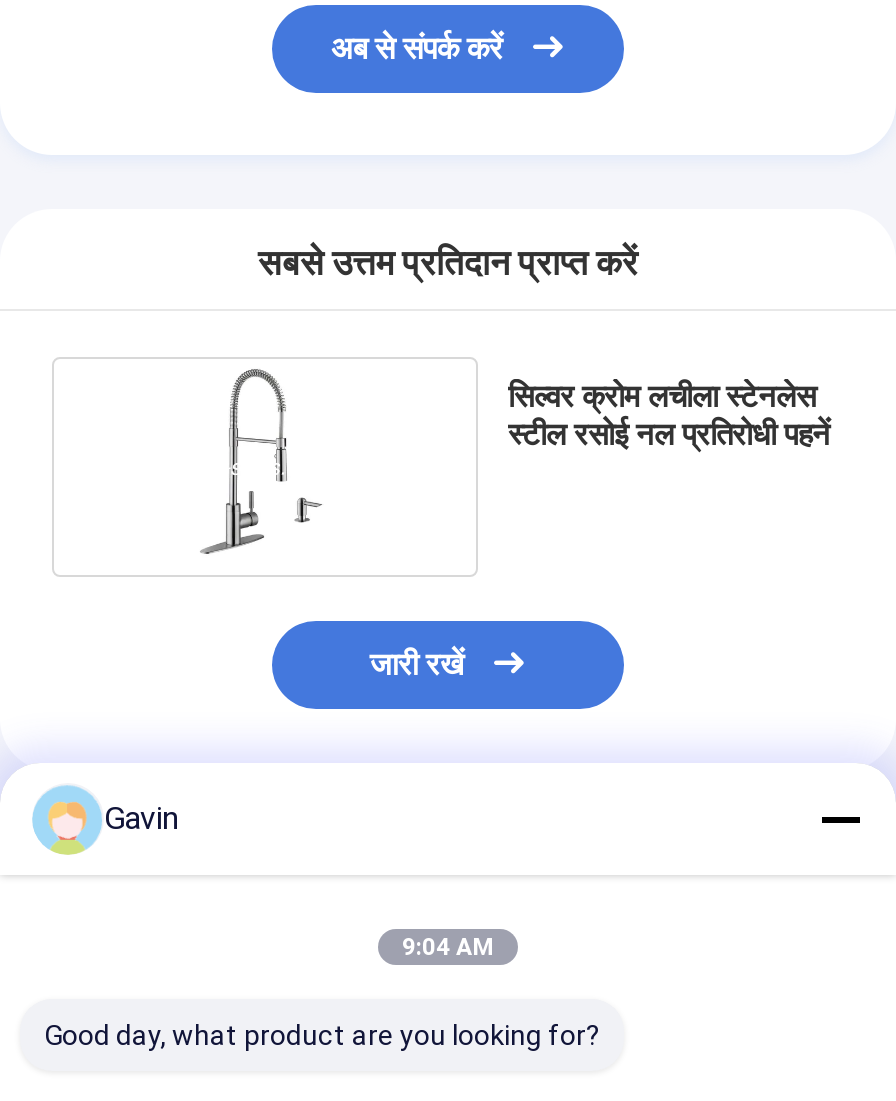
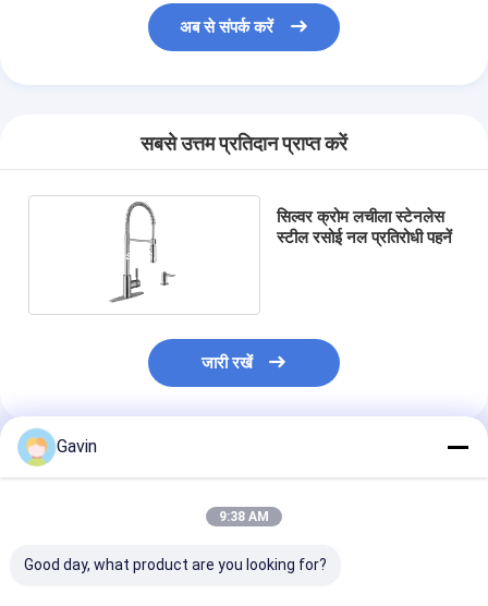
[402,933,494,961] 9:04 AM -> [219,509,269,524] 9:38 AM

